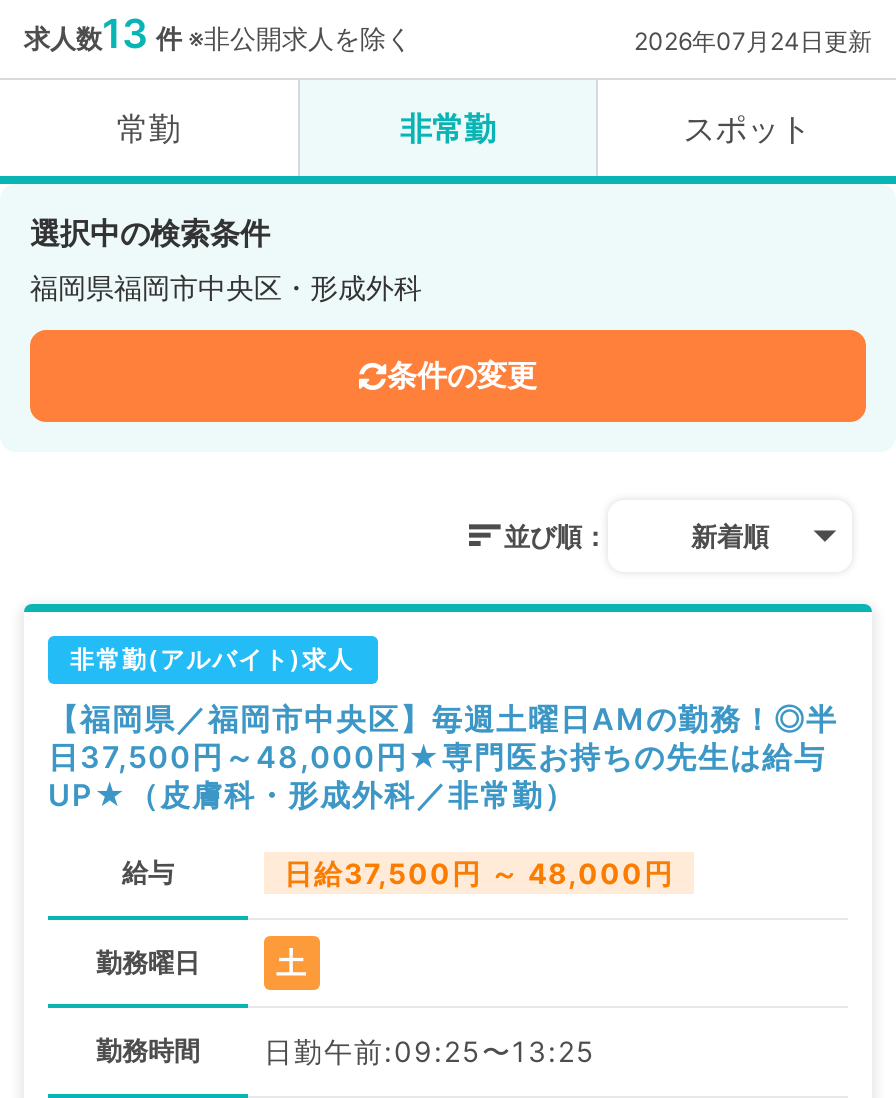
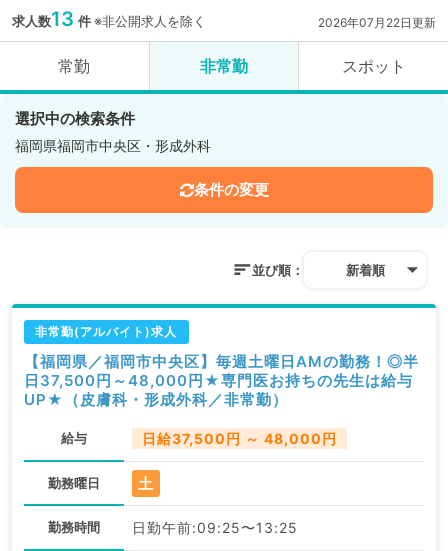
[634,26,872,56] 2026年07月24日更新 -> [318,15,436,30] 2026年07月22日更新

